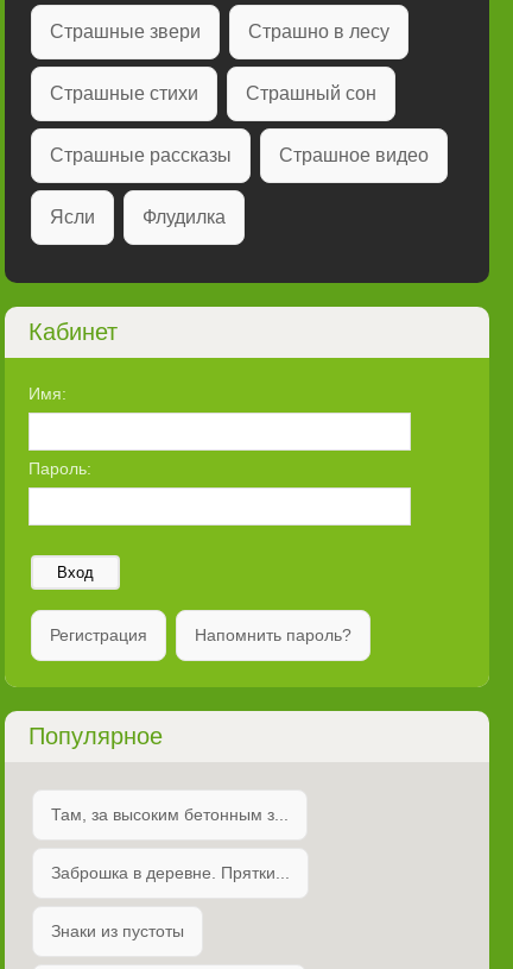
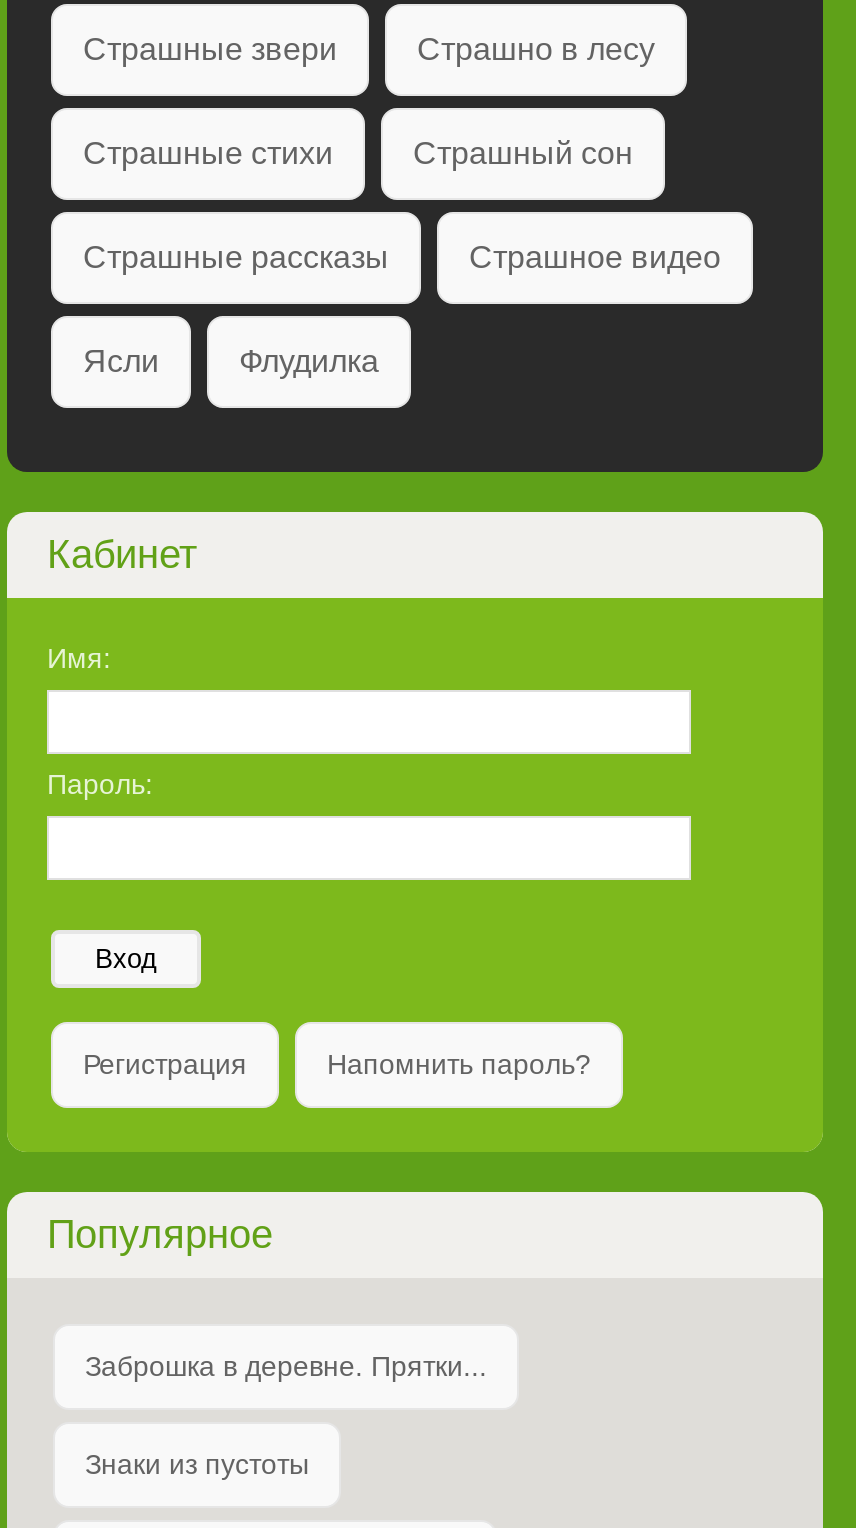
[51,805,289,824] Там, за высоким бетонным з... -> none

